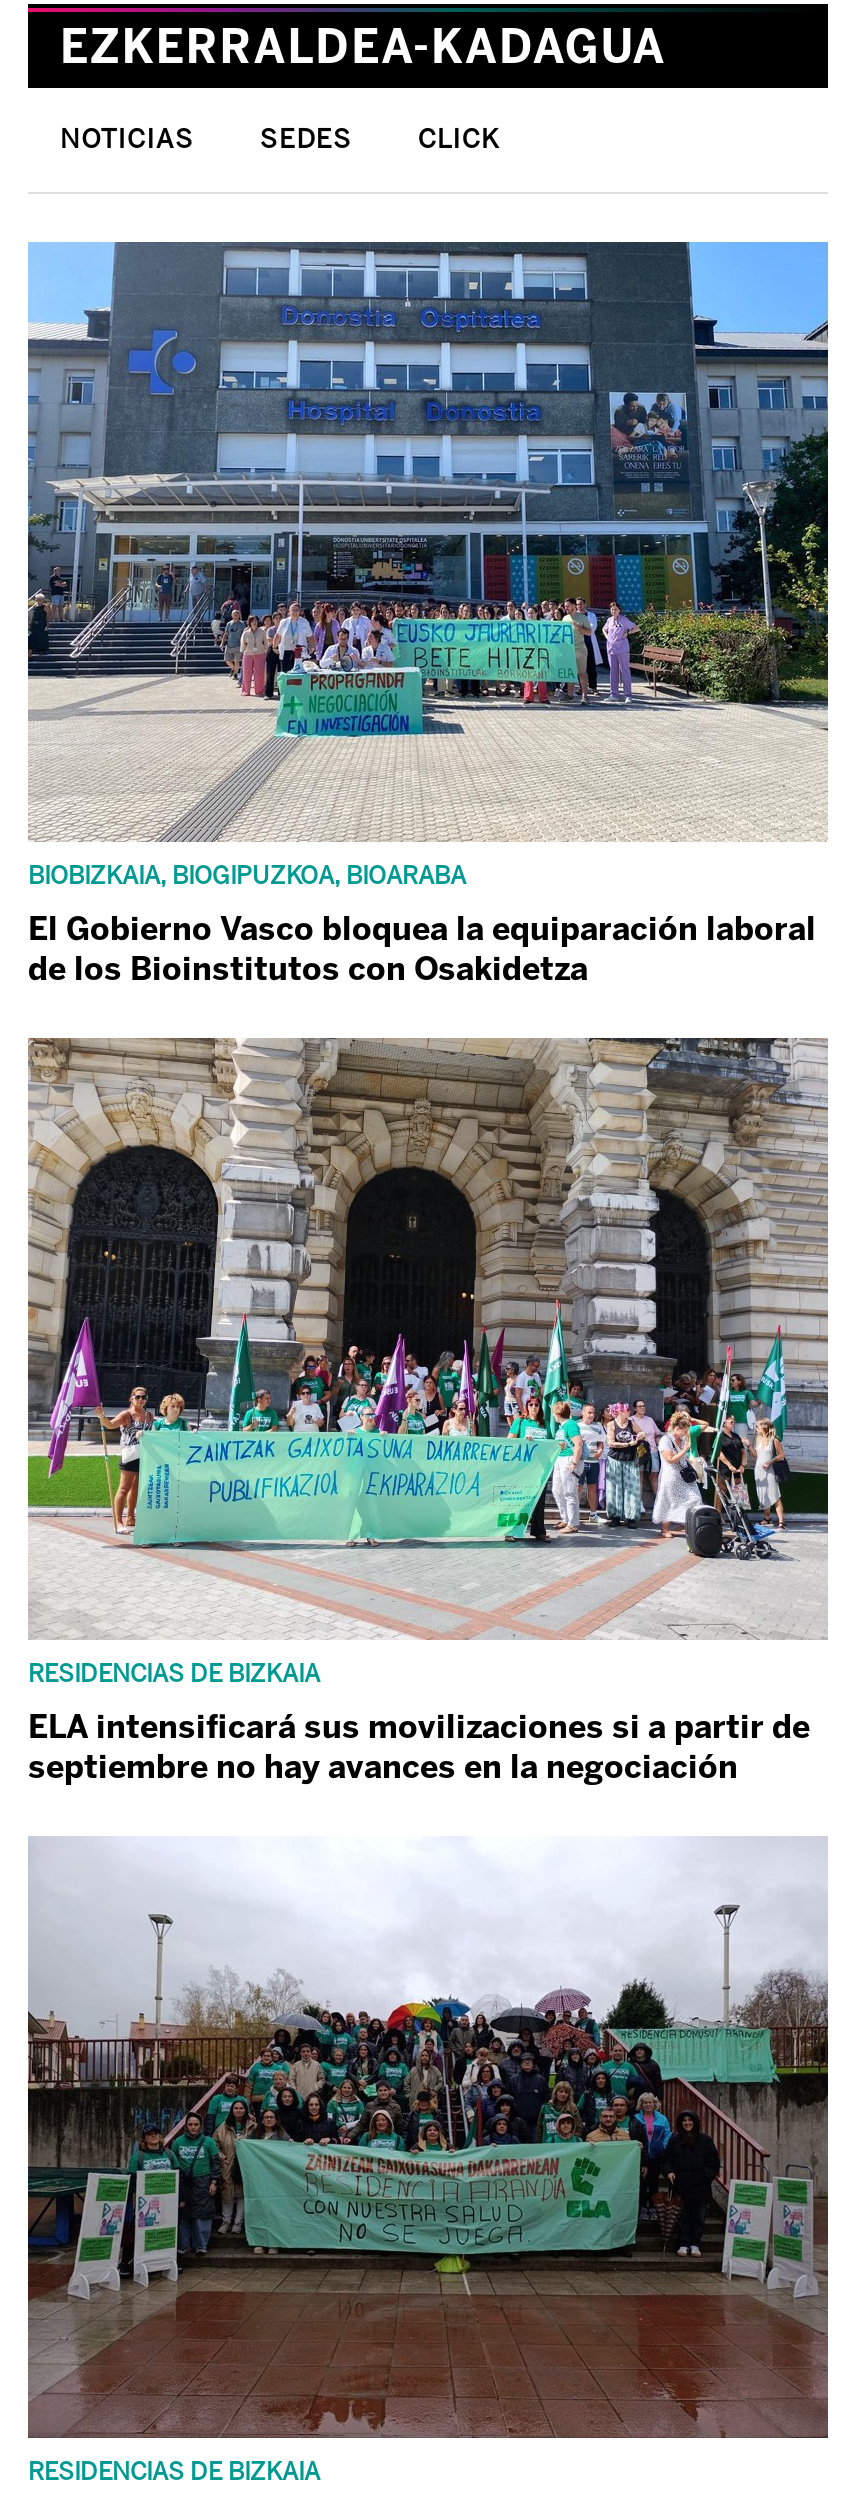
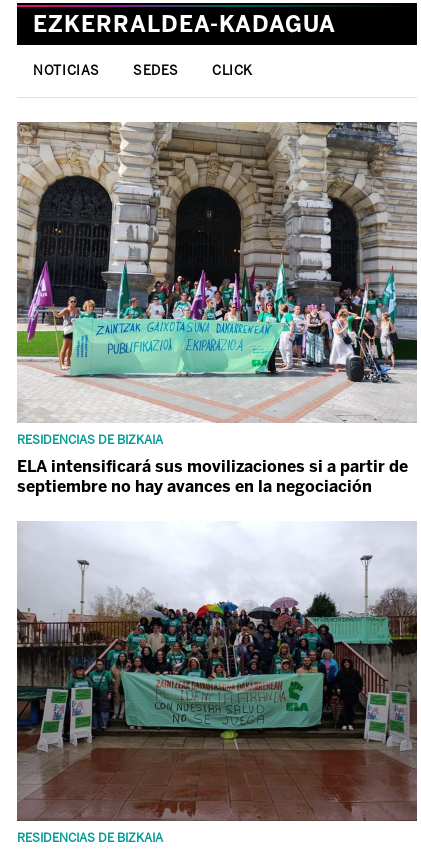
[26,240,830,988] [image] | BIOBIZKAIA, BIOGIPUZKOA, BIOARABA | El Gobierno Vasco bloquea la equiparación laboral | de los Bioinstitutos con Osakidetza -> none

